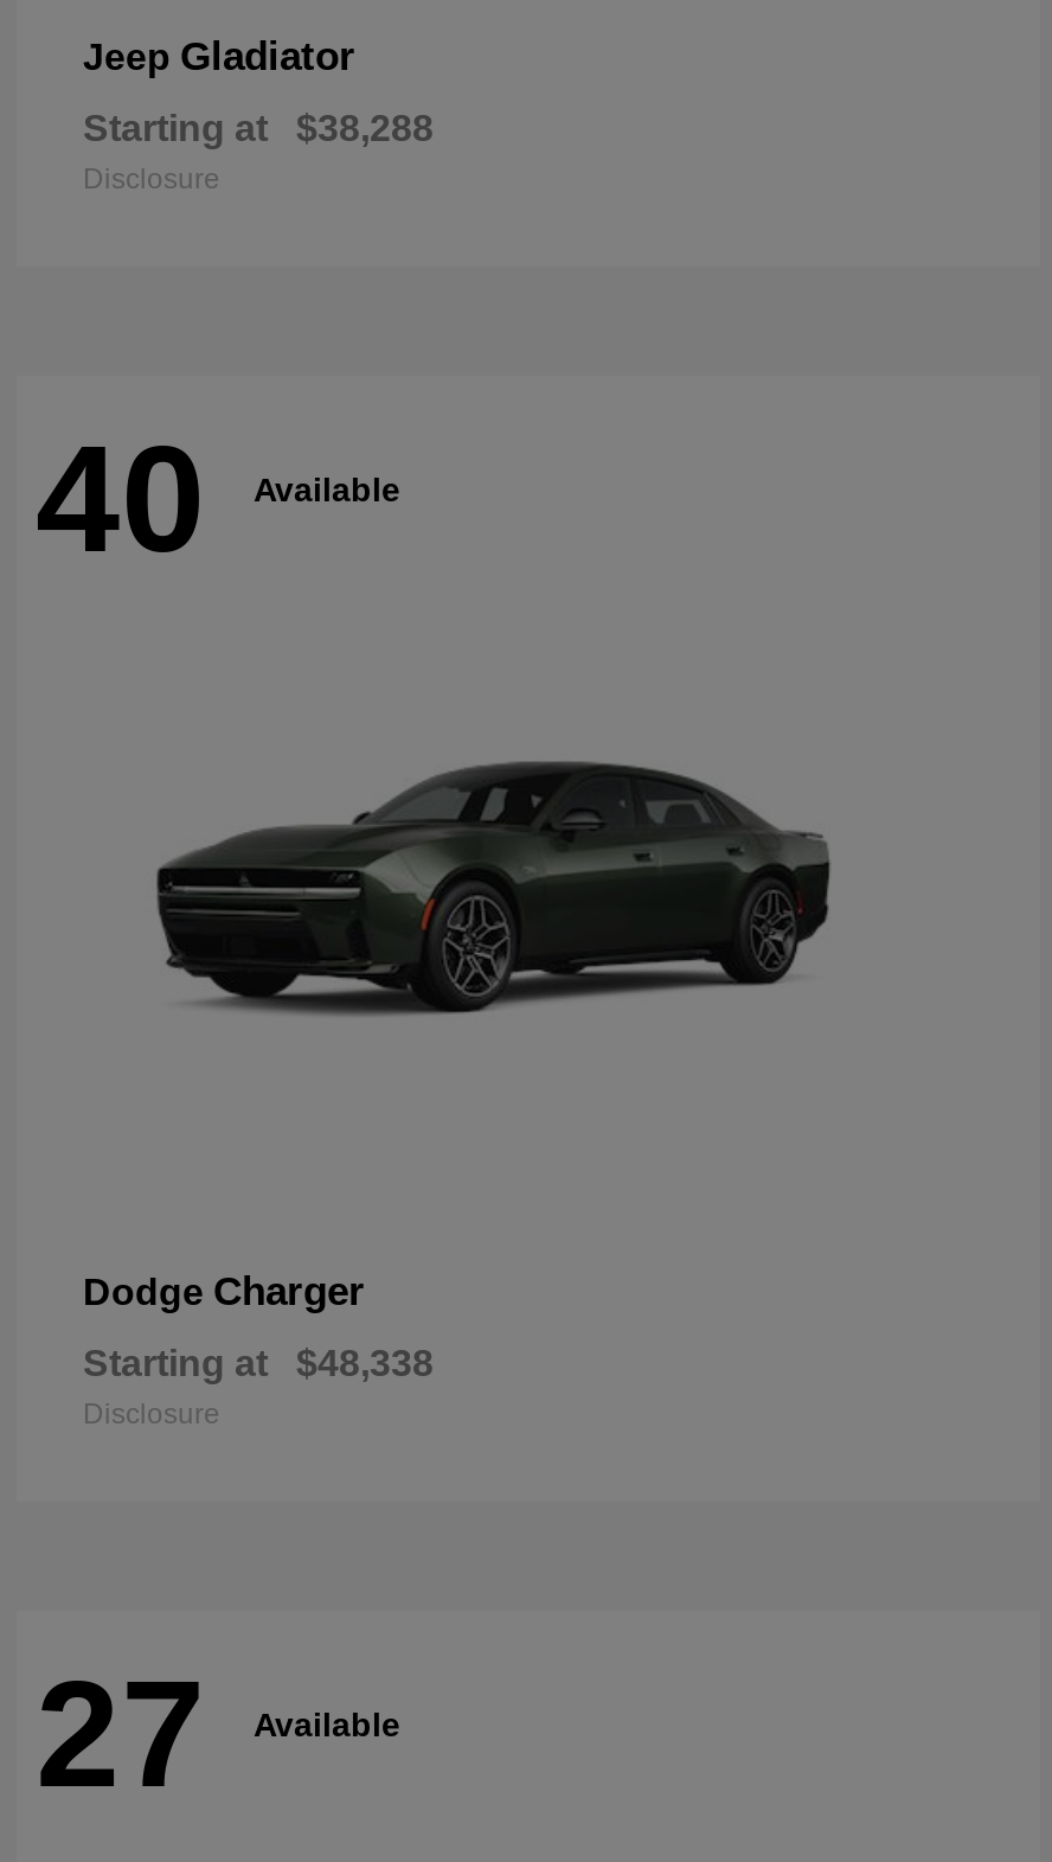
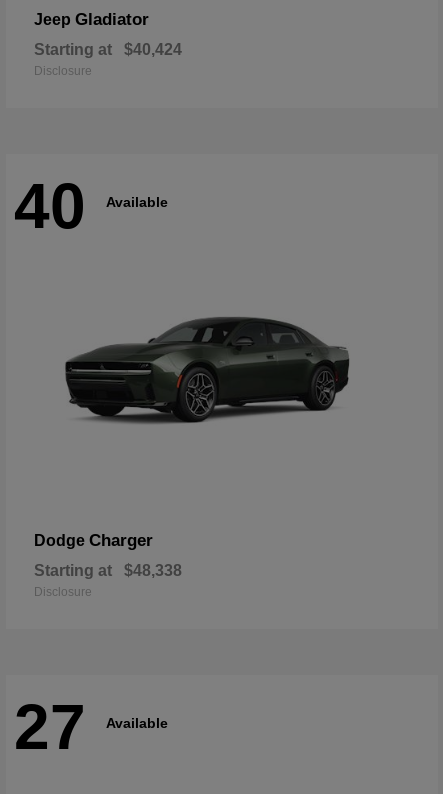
[83,108,434,148] Starting at $38,288 -> [34,41,182,58] Starting at $40,424

